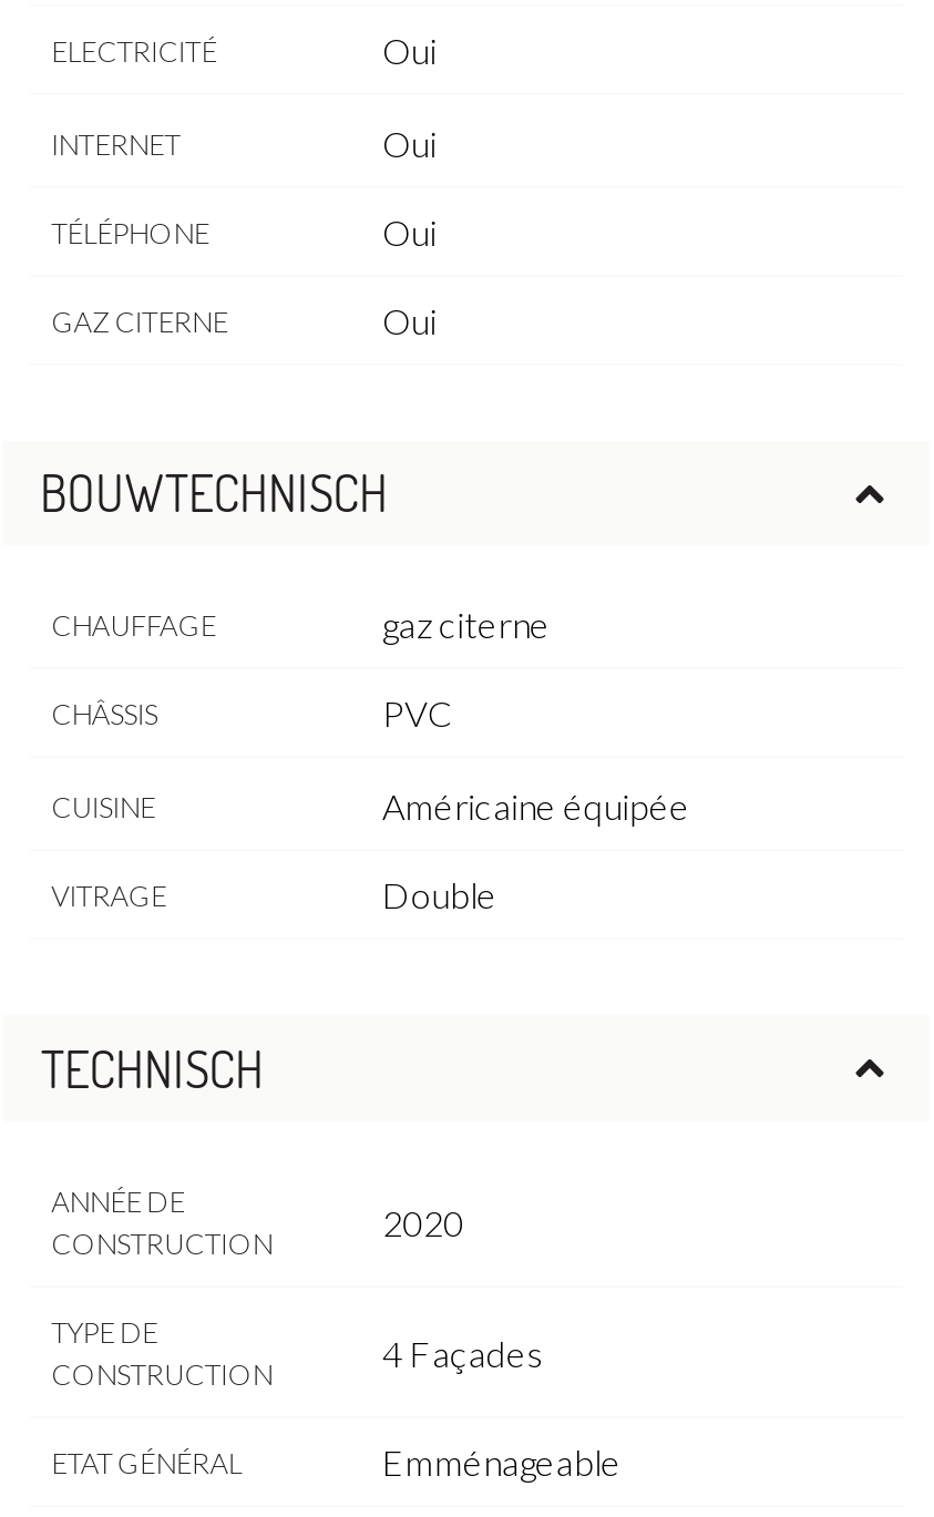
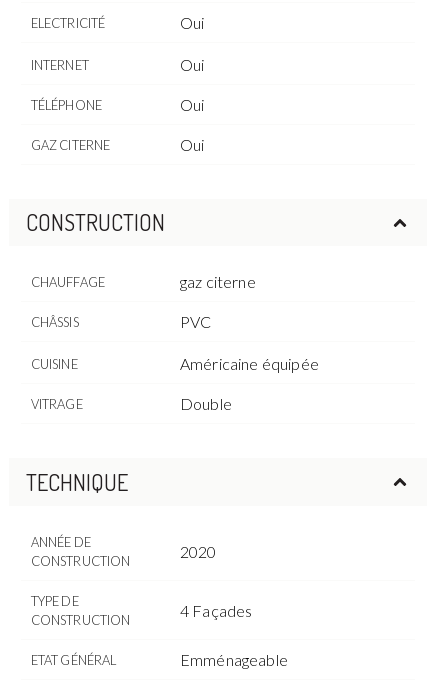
[41,461,388,523] BOUWTECHNISCH -> [26,208,165,236] CONSTRUCTION
[41,1036,264,1098] TECHNISCH -> [26,468,128,496] TECHNIQUE

